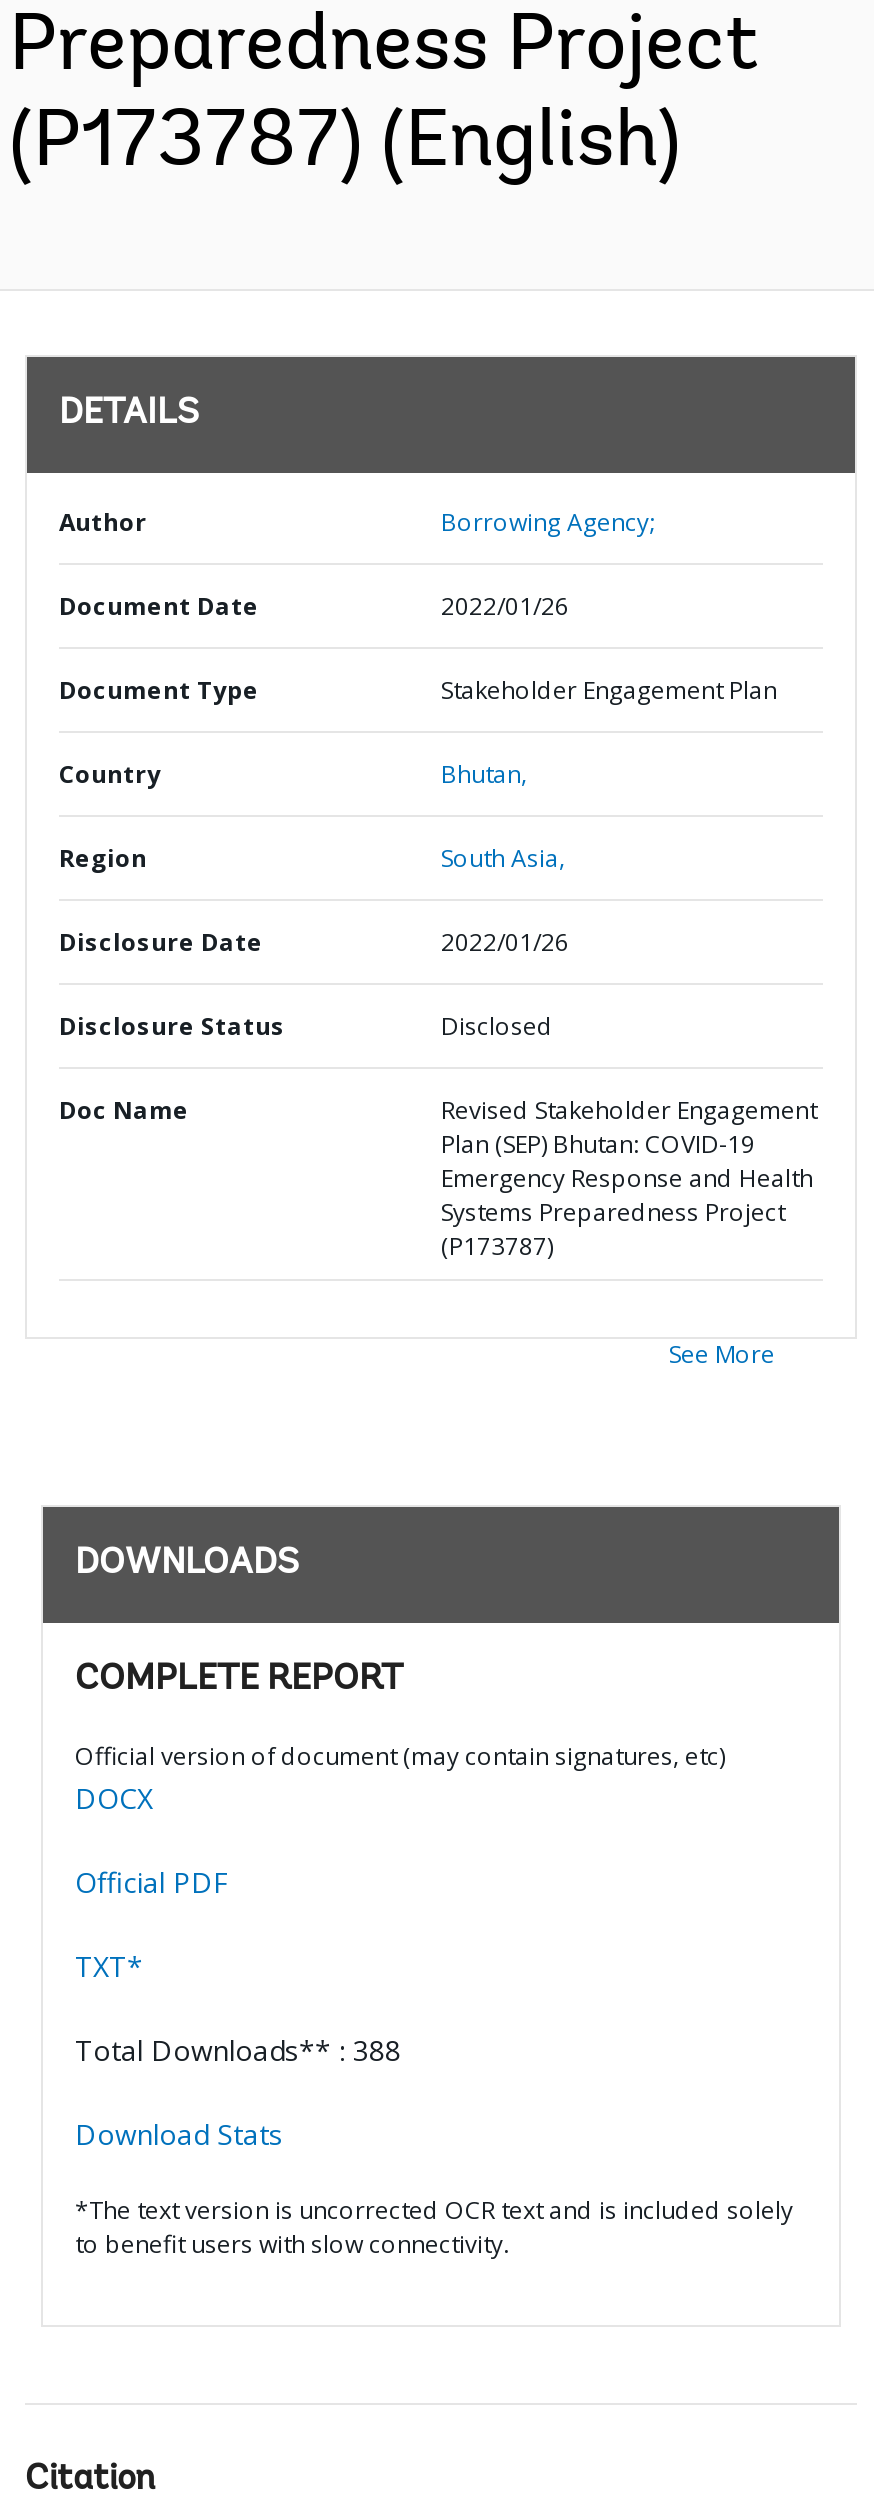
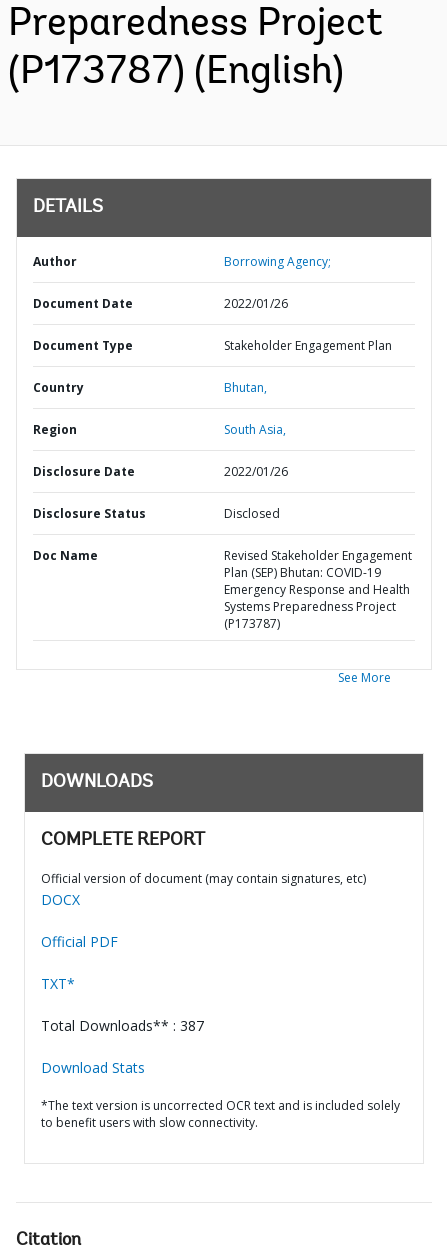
[75,2031,401,2069] Total Downloads** : 388 -> [41,1016,204,1035] Total Downloads** : 387

